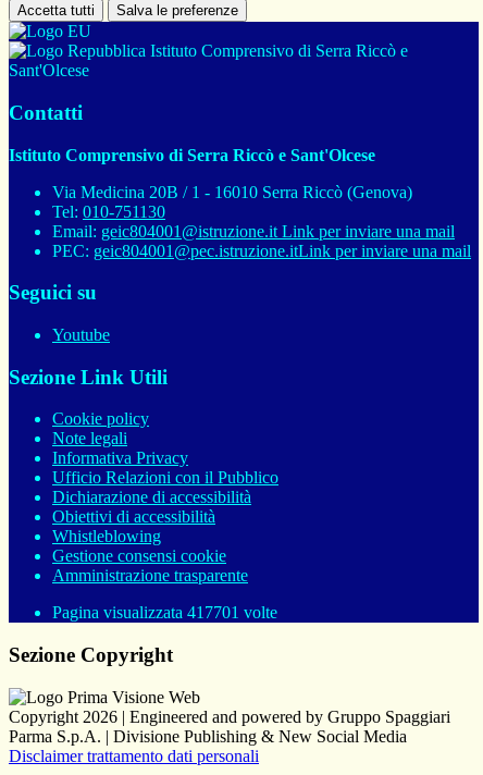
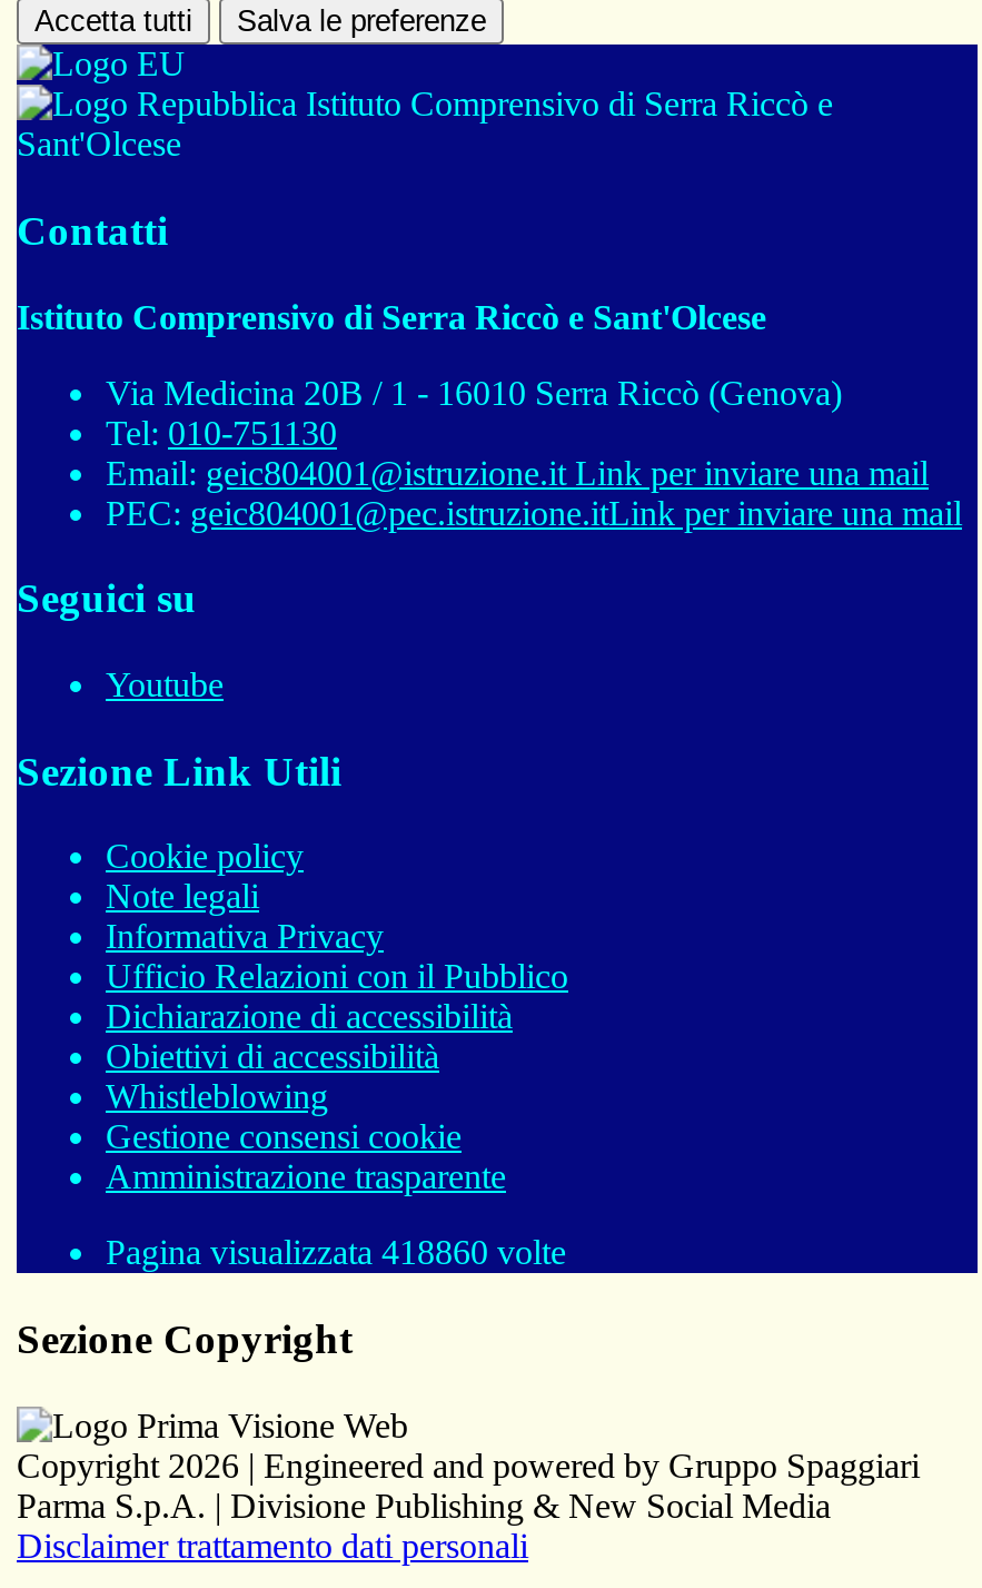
[52,603,277,622] Pagina visualizzata 417701 volte -> [106,1234,566,1272] Pagina visualizzata 418860 volte

